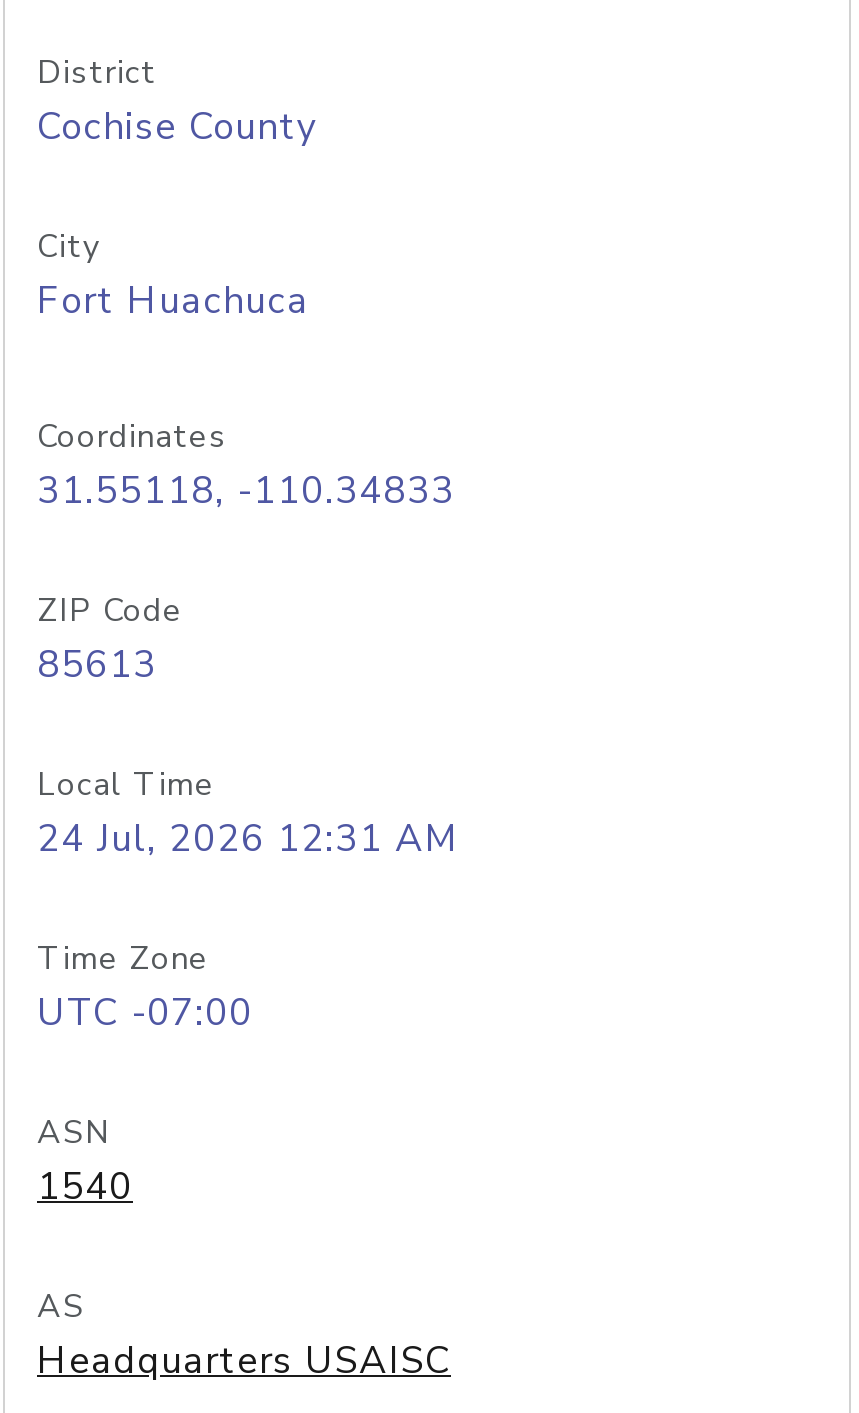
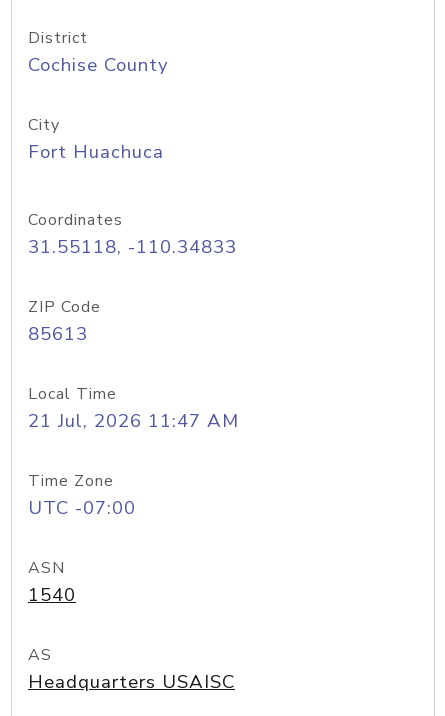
[37,813,459,865] 24 Jul, 2026 12:31 AM -> [28,408,239,434] 21 Jul, 2026 11:47 AM

